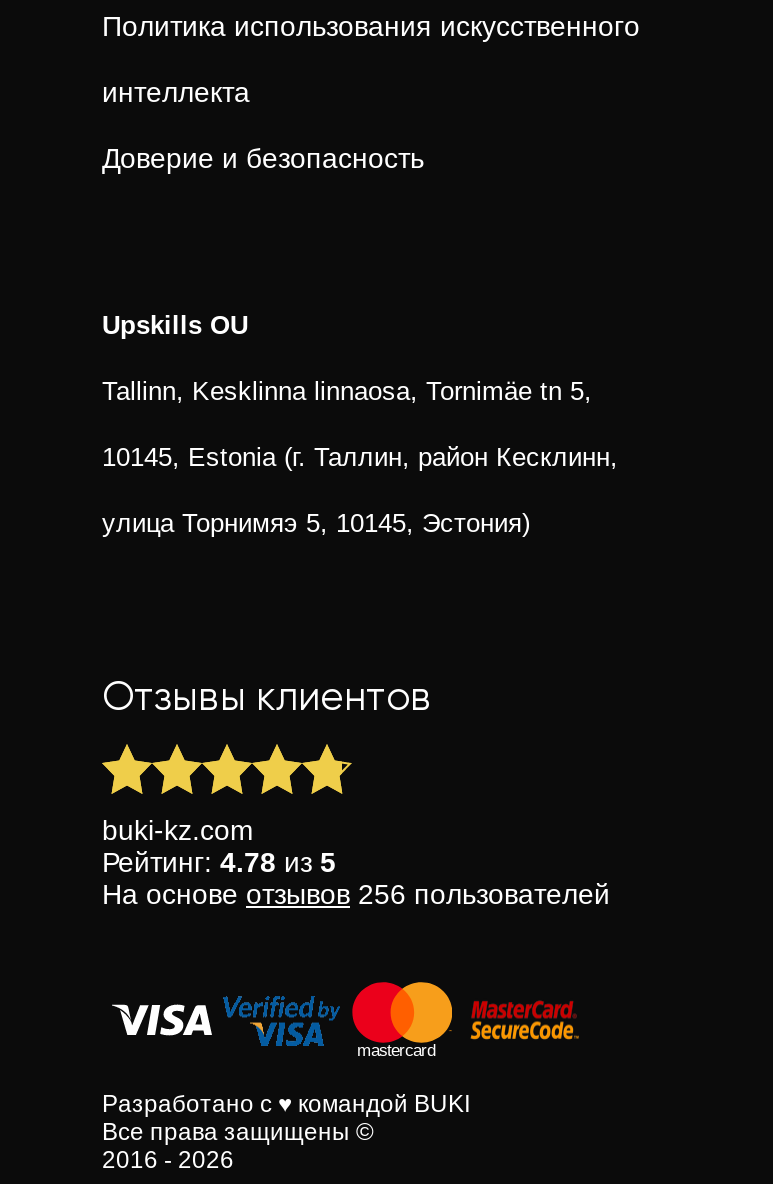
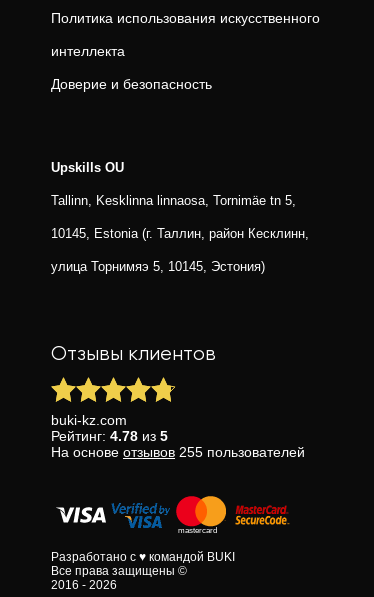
[102,878,610,910] На основе отзывов 256 пользователей -> [51,444,305,460] На основе отзывов 255 пользователей

